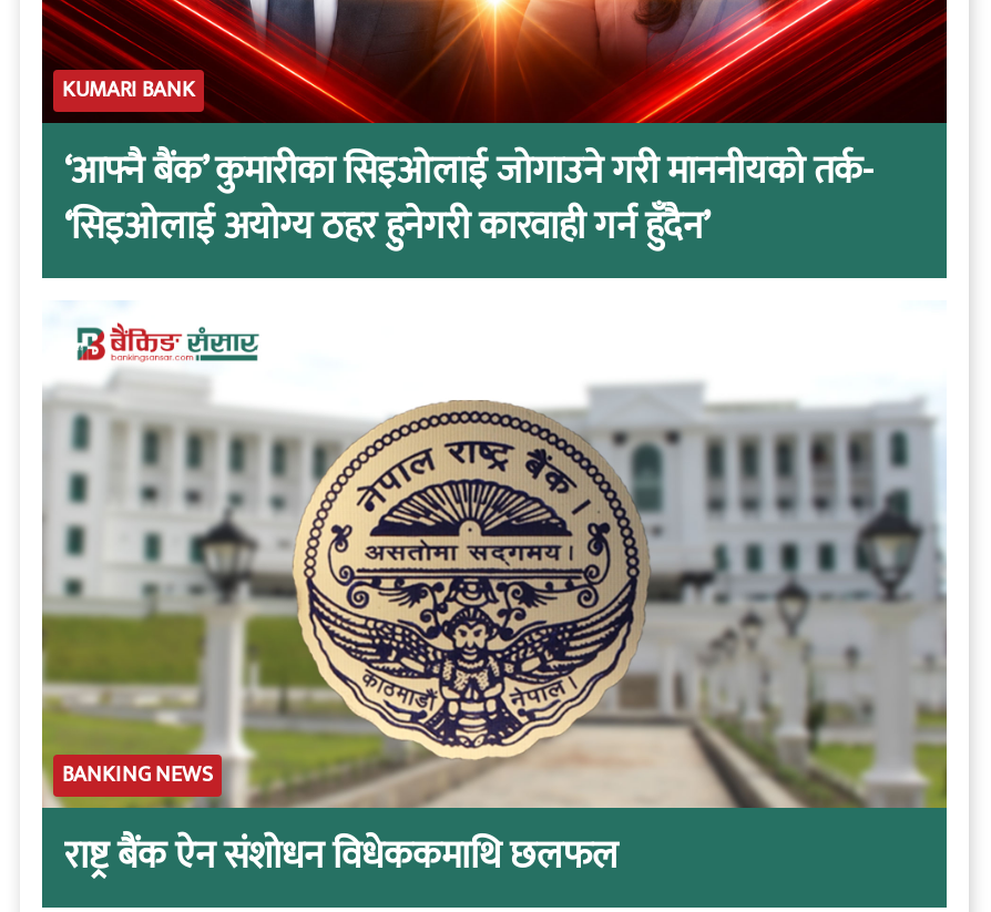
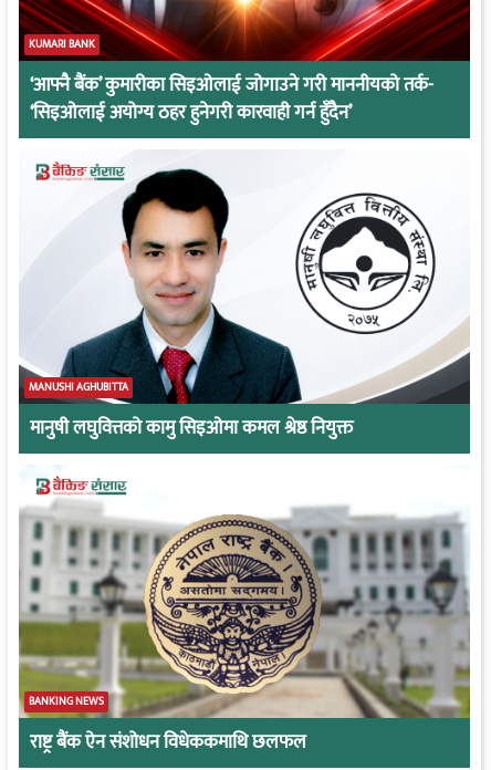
none -> [19,167,470,443] [image] | MANUSHI AGHUBITTA | मानुषी लघुवित्तको कामु सिइओमा कमल श्रेष्ठ नियुक्त

